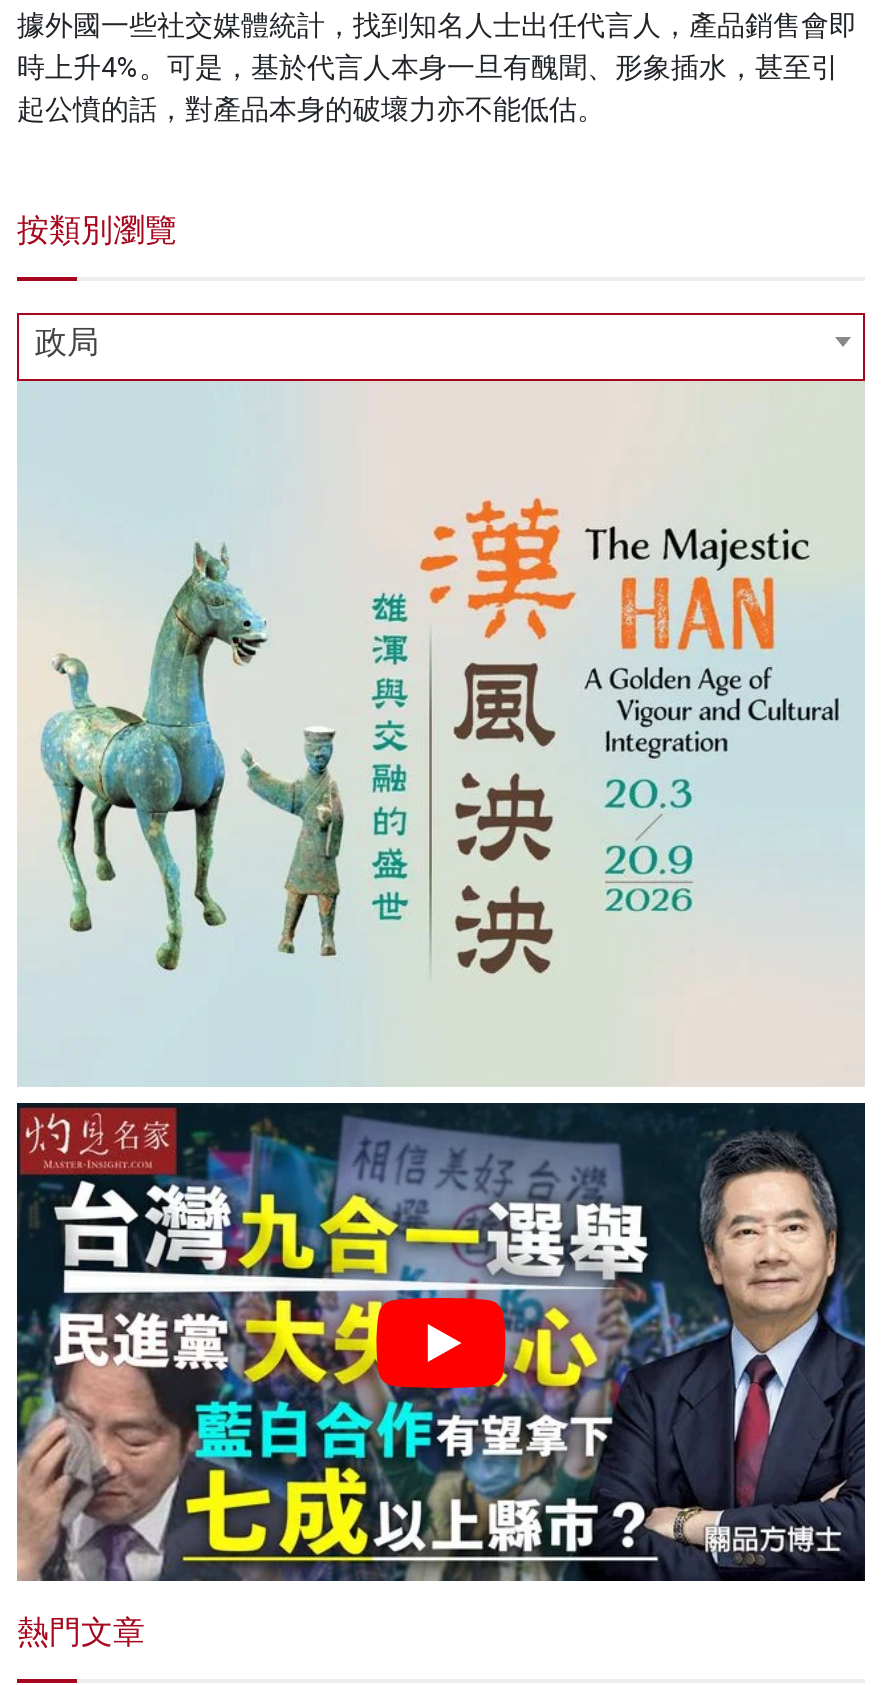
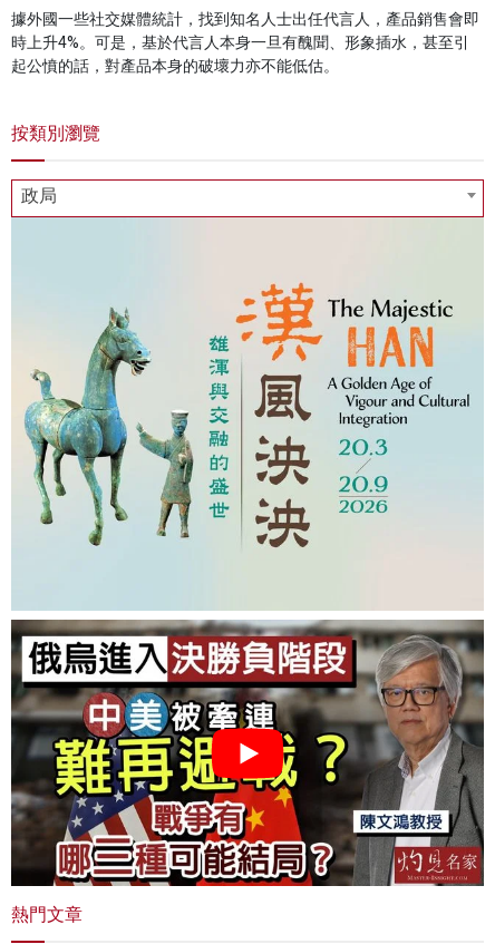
[15,1101,867,1583] [image] -> [10,619,485,887] [image]

